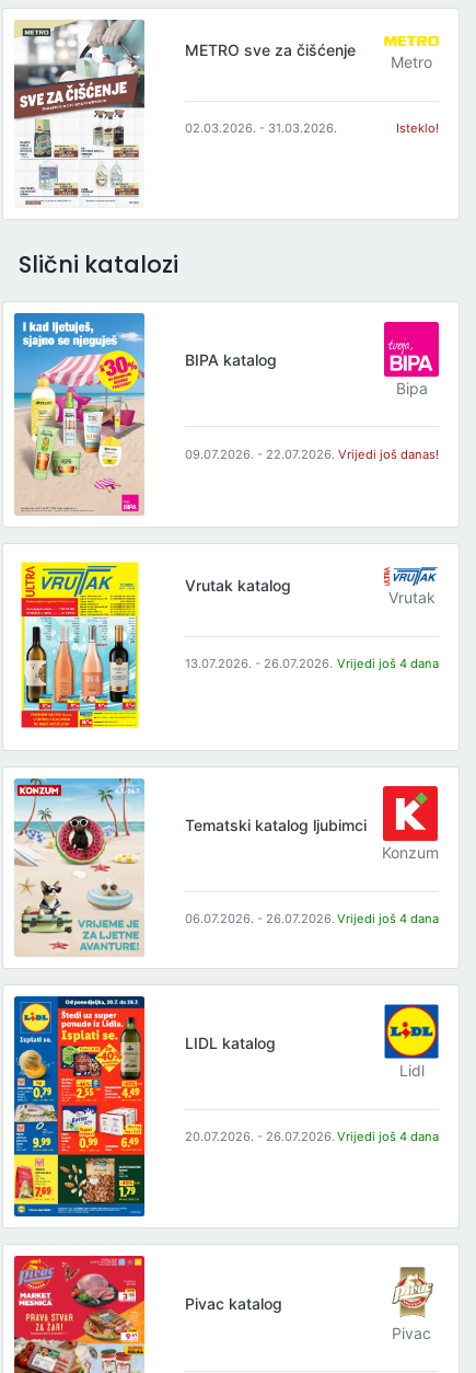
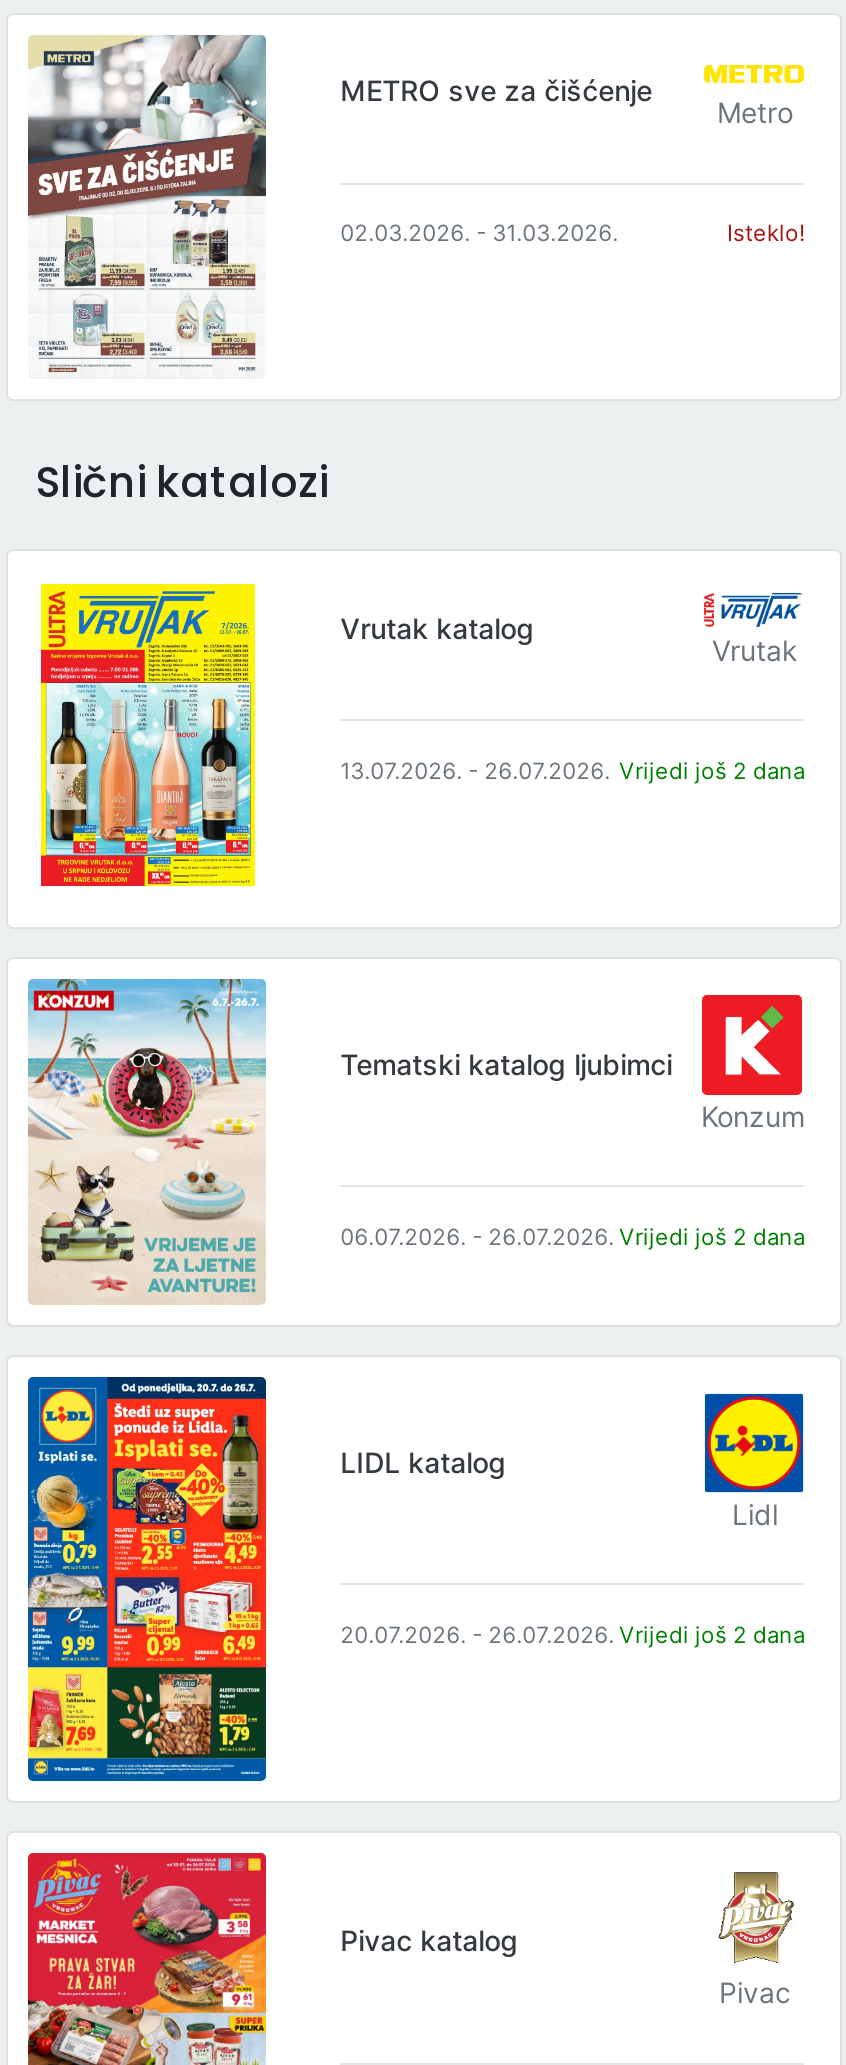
[13,312,428,516] [image] | BIPA katalog | Bipa -> none
[383,321,440,370] [image] -> none
[185,446,439,461] 09.07.2026. - 22.07.2026. Vrijedi još danas! -> none
[185,656,439,671] 13.07.2026. - 26.07.2026. Vrijedi još 4 dana -> [340,756,805,784] 13.07.2026. - 26.07.2026. Vrijedi još 2 dana
[185,911,439,927] 06.07.2026. - 26.07.2026. Vrijedi još 4 dana -> [340,1222,805,1250] 06.07.2026. - 26.07.2026. Vrijedi još 2 dana
[185,1129,439,1144] 20.07.2026. - 26.07.2026. Vrijedi još 4 dana -> [340,1620,805,1648] 20.07.2026. - 26.07.2026. Vrijedi još 2 dana

